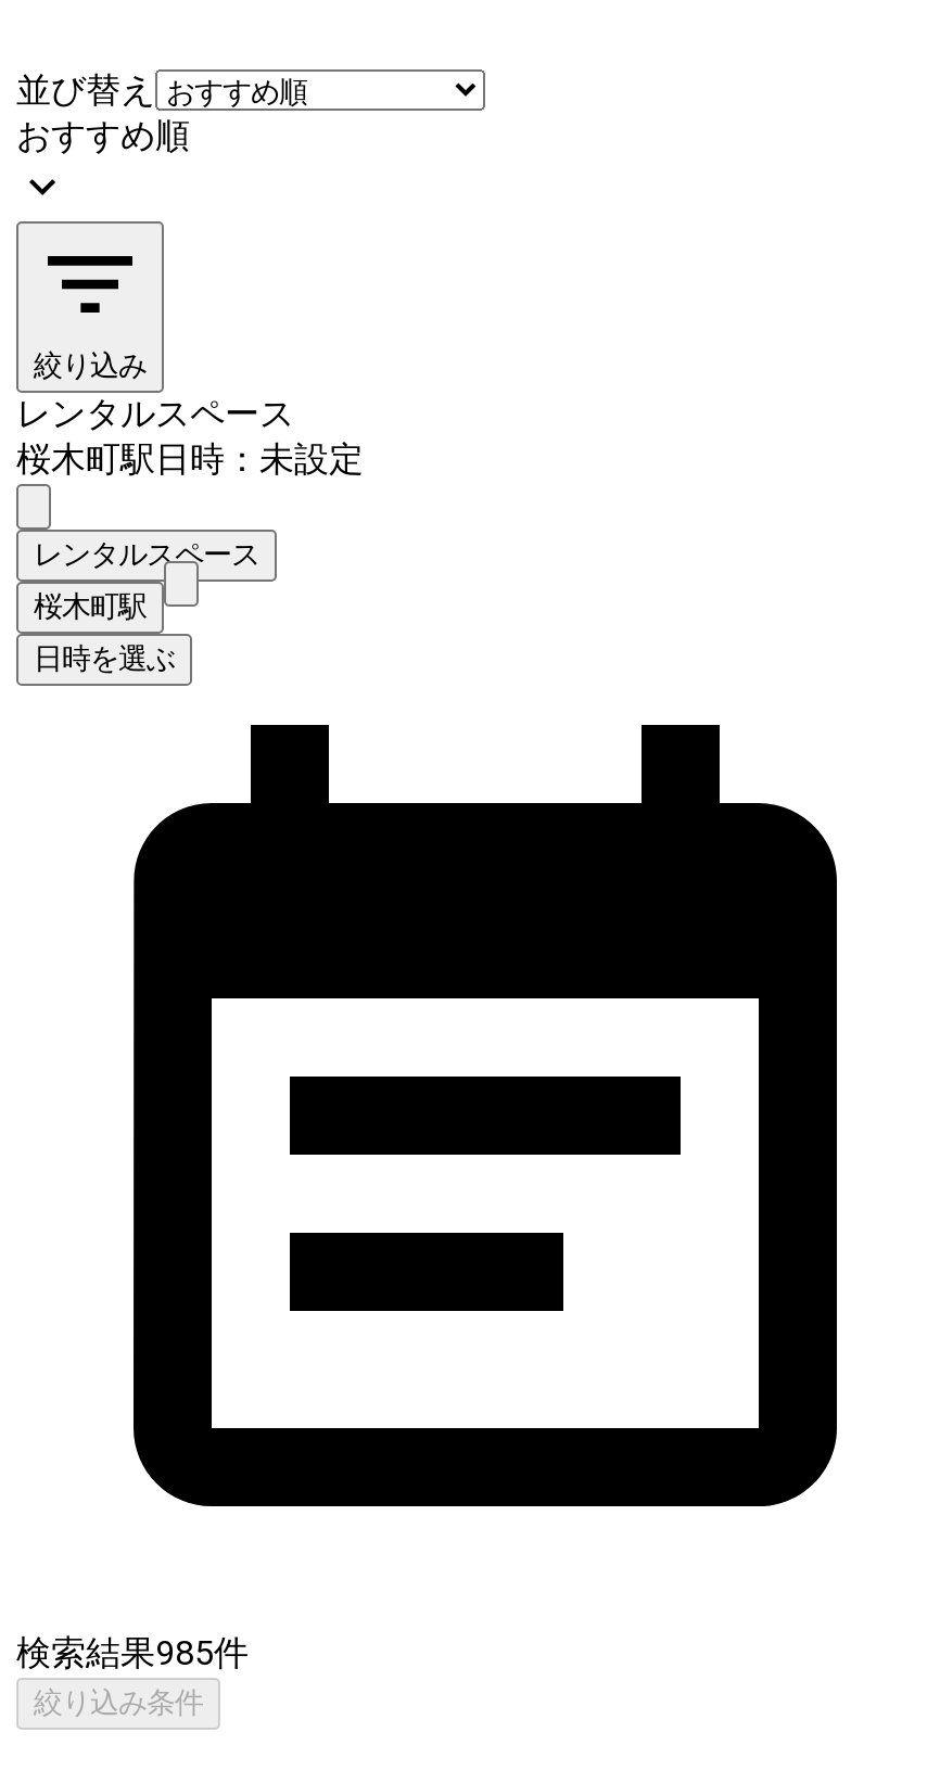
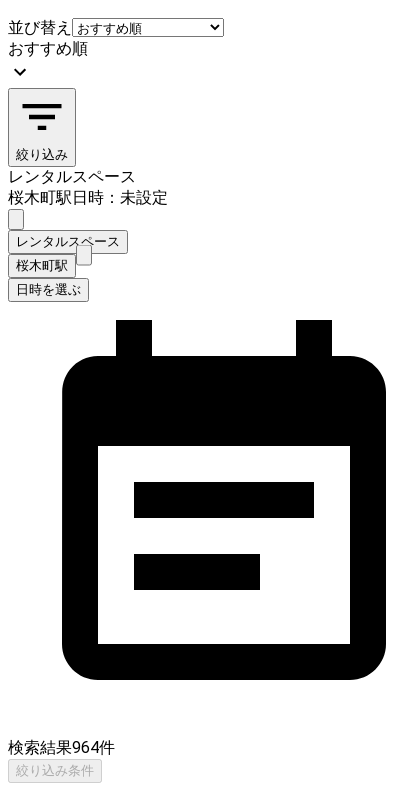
[16,1632,249,1674] 検索結果985件 -> [8,738,115,757] 検索結果964件

